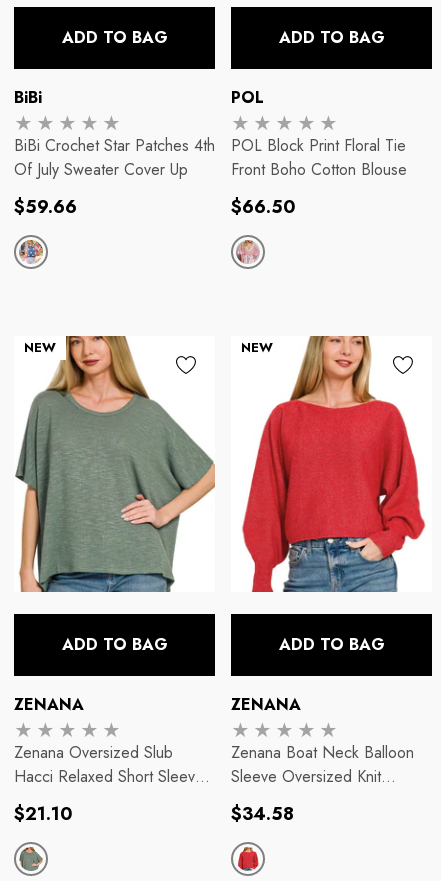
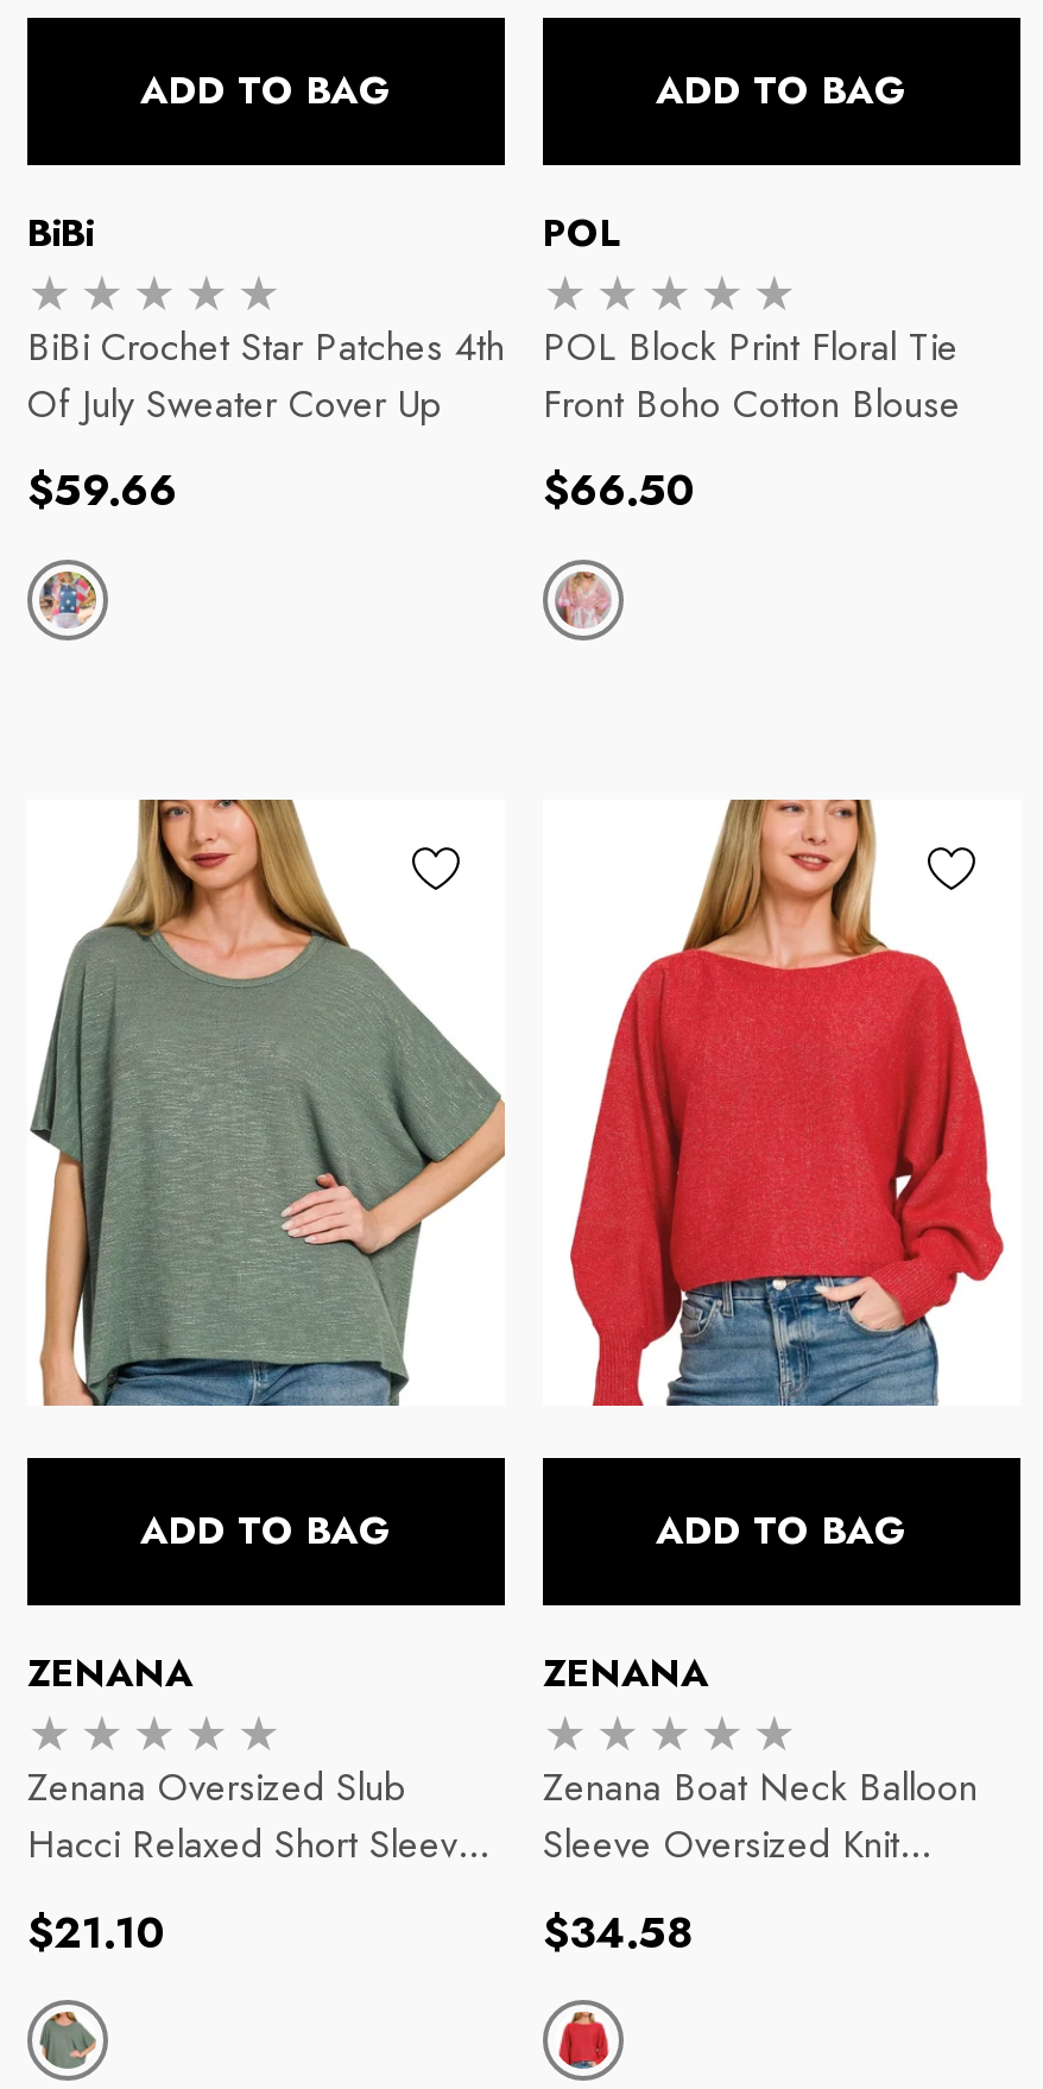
[24,338,56,357] NEW -> none
[241,338,273,357] NEW -> none

